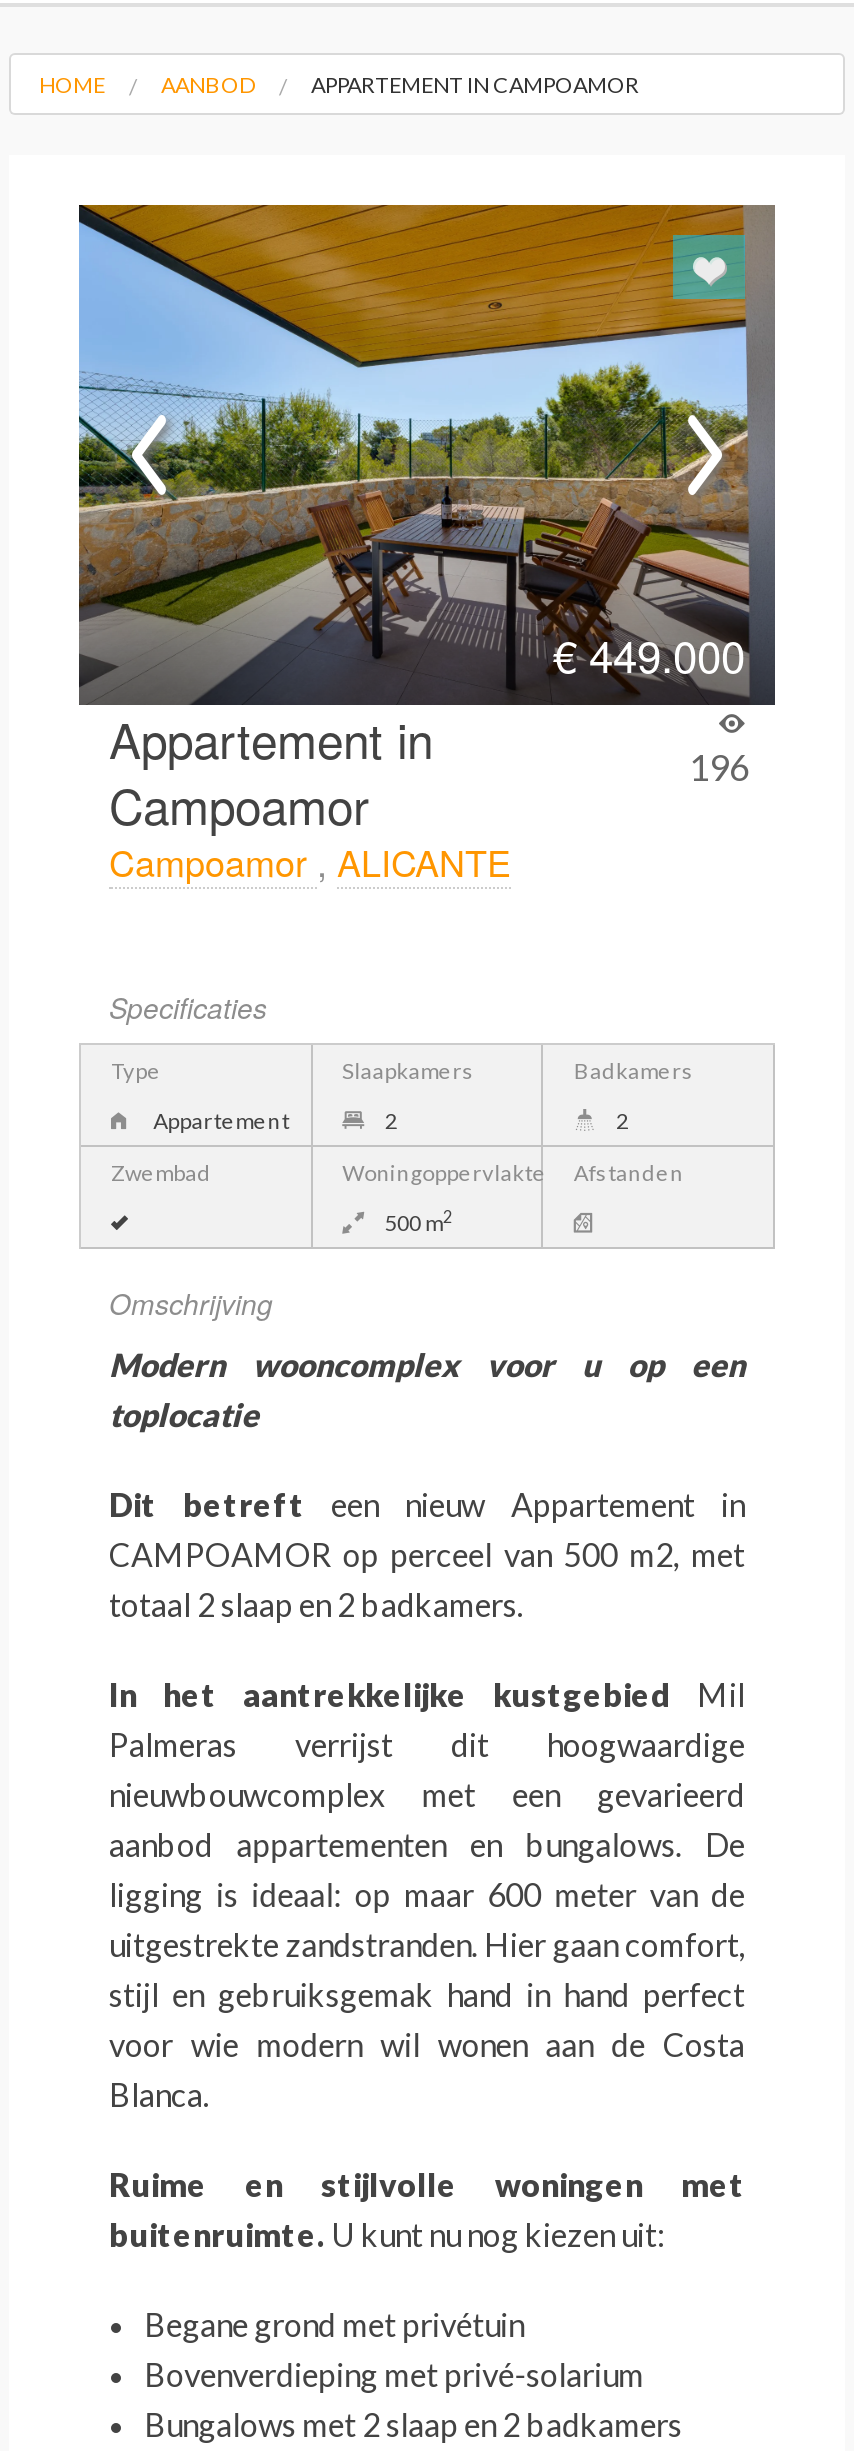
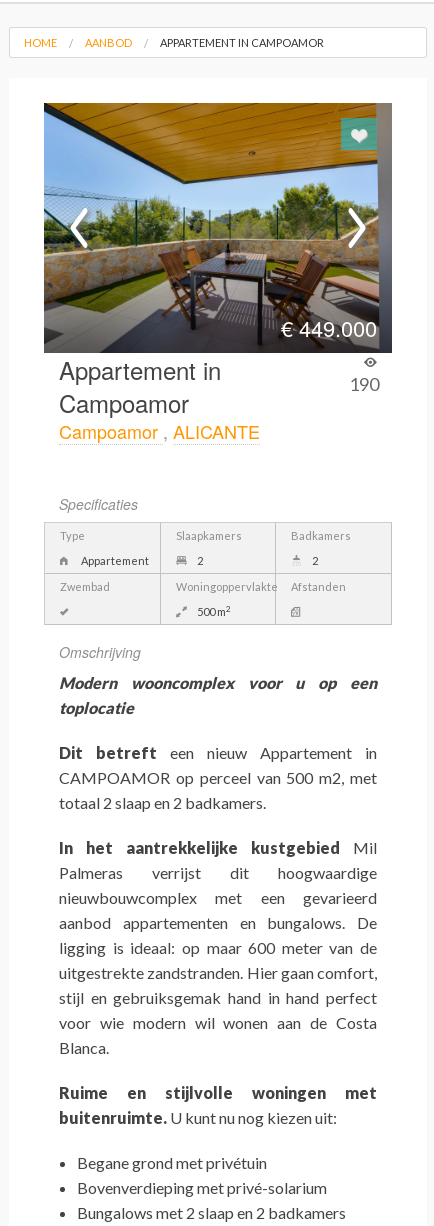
[689,745,749,789] 196 -> [349,373,379,395] 190

